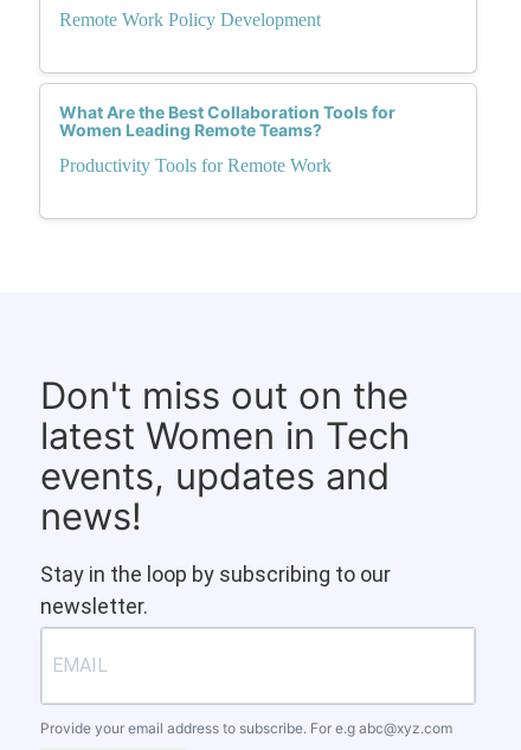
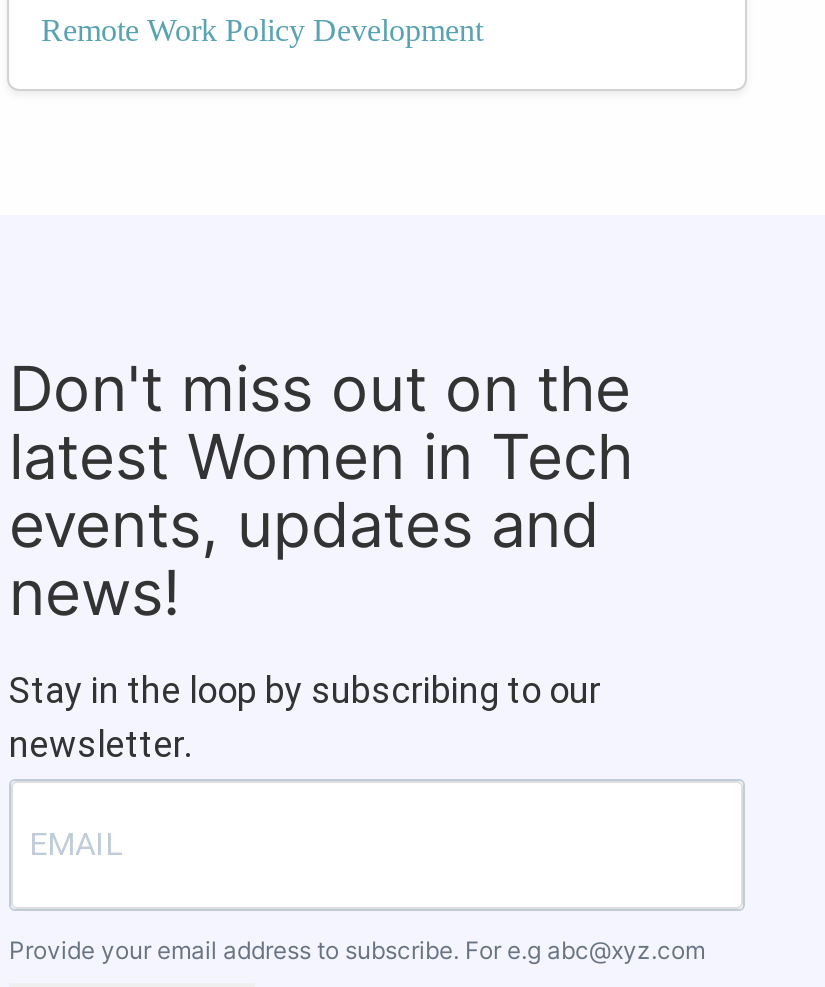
[59,102,395,175] What Are the Best Collaboration Tools for | Women Leading Remote Teams? | Productivity Tools for Remote Work -> none

